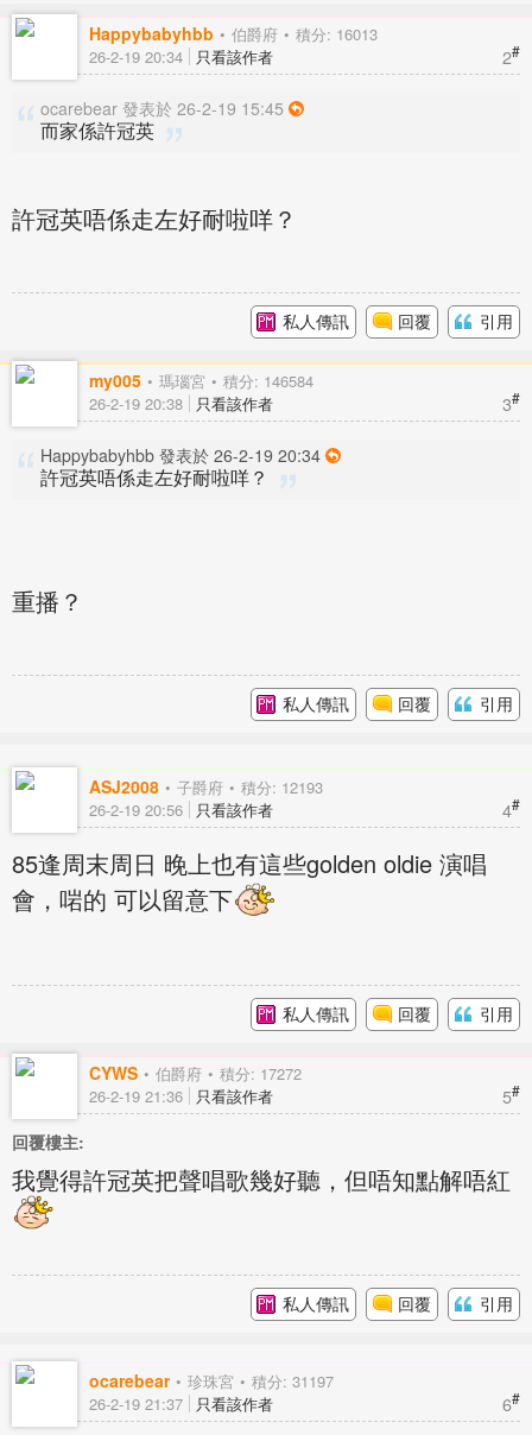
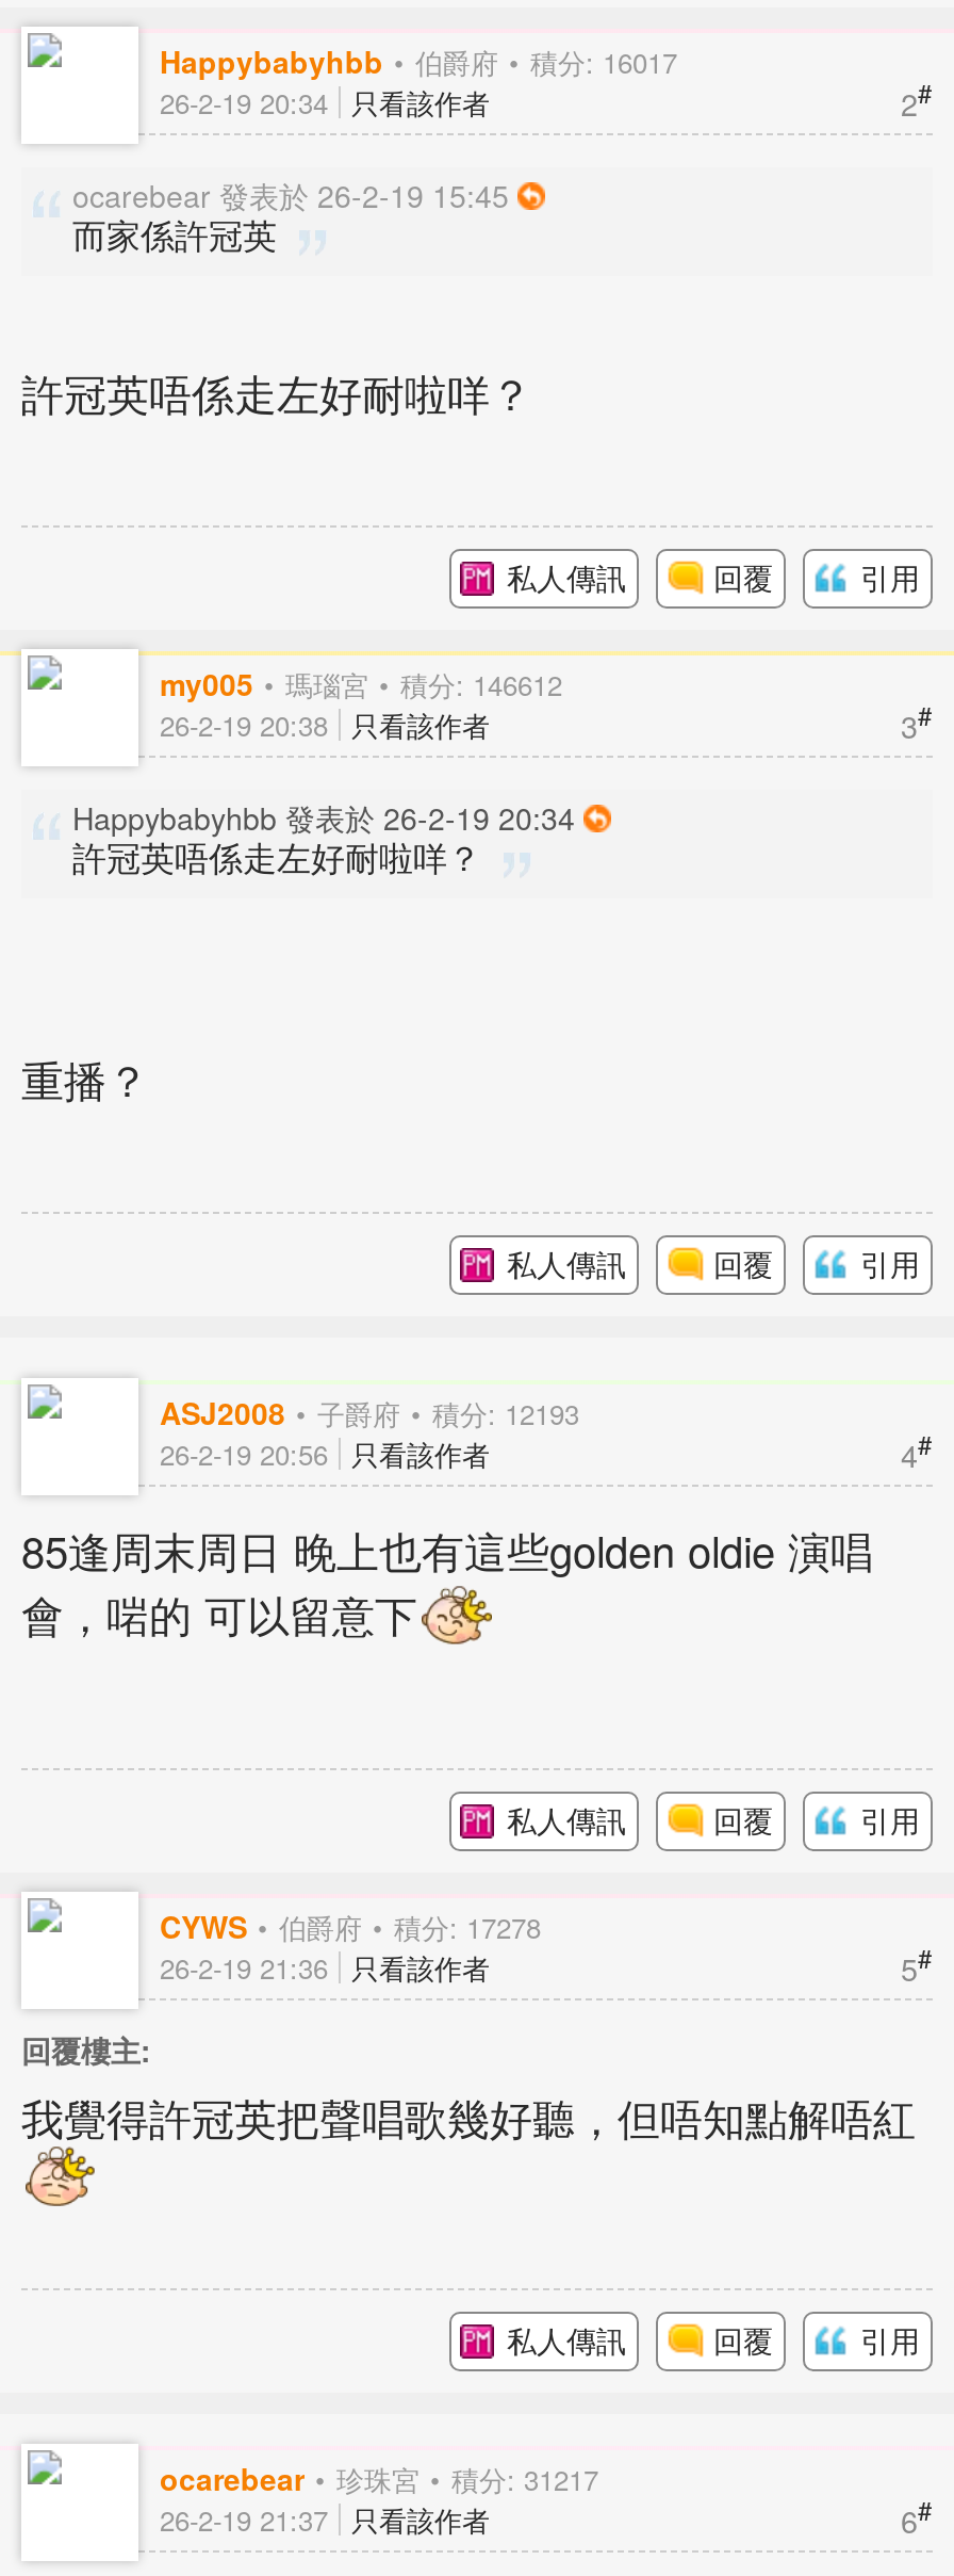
[296,23,378,45] 積分: 16013 -> [530,42,677,82] 積分: 16017
[89,368,313,392] my005 瑪瑙宮 積分: 146584 -> [160,662,562,704] my005 瑪瑙宮 積分: 146612
[220,1062,302,1085] 積分: 17272 -> [394,1907,541,1947] 積分: 17278
[89,1368,334,1392] ocarebear 珍珠宮 積分: 31197 -> [160,2457,598,2499] ocarebear 珍珠宮 積分: 31217

